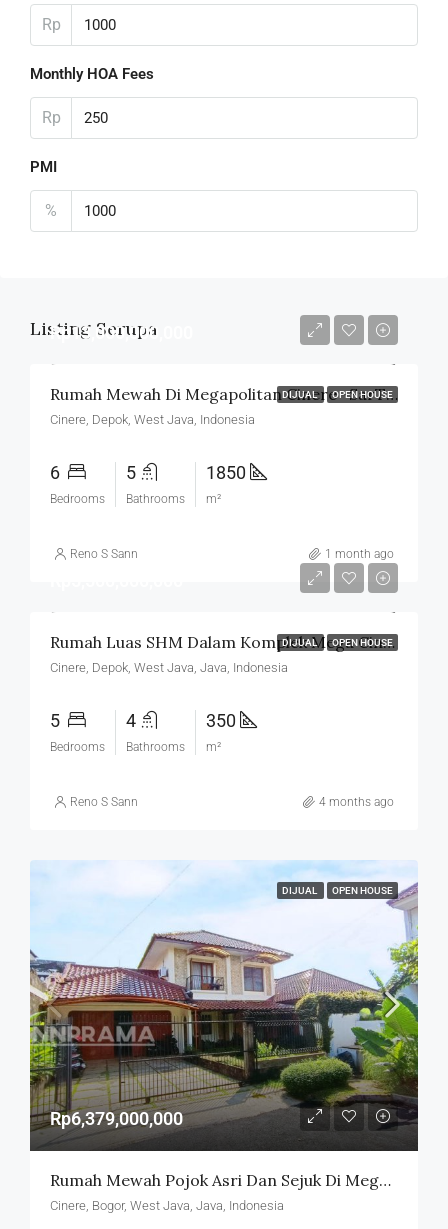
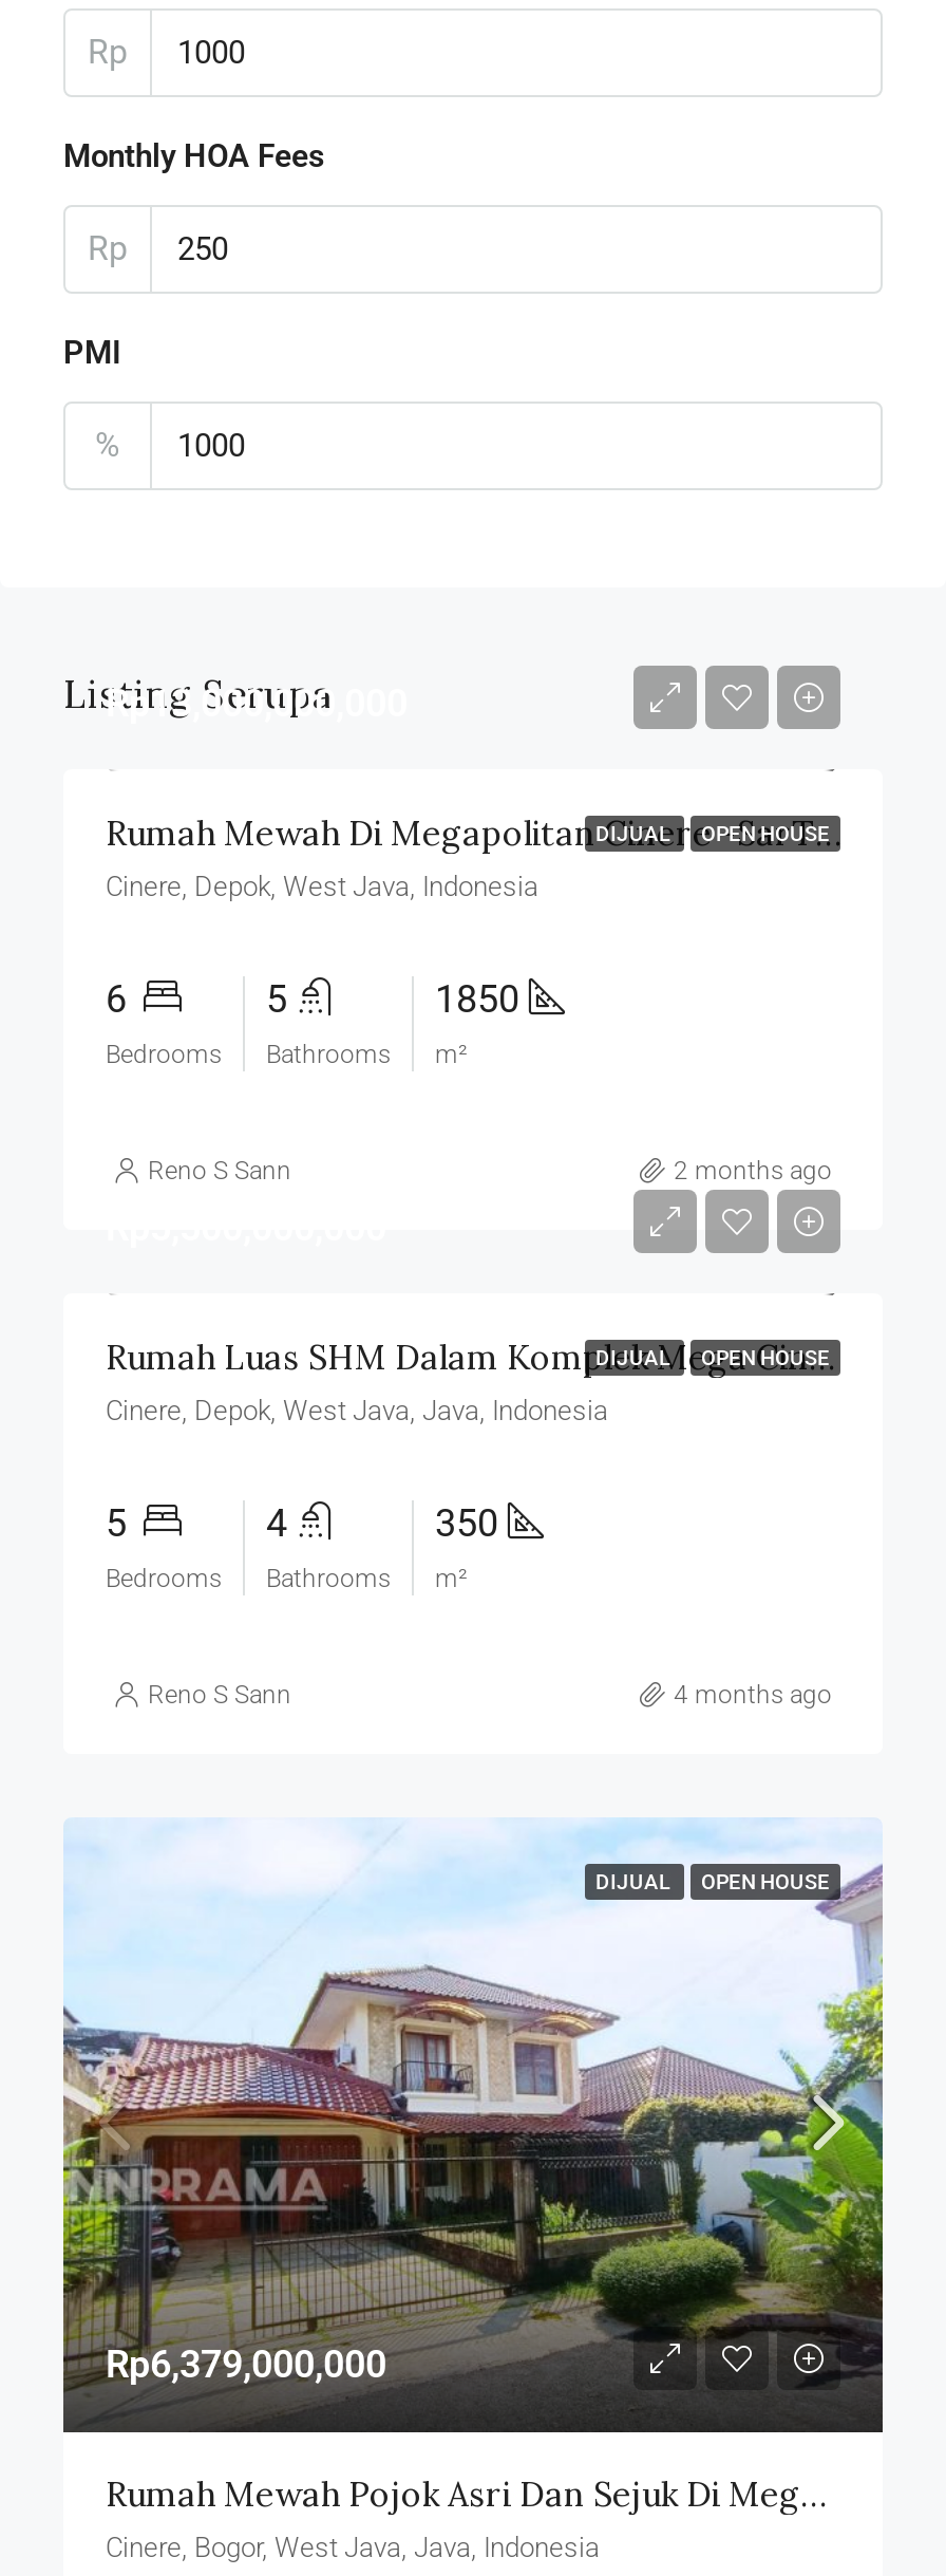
[325,546,394,560] 1 month ago -> [674,1155,832,1184] 2 months ago

